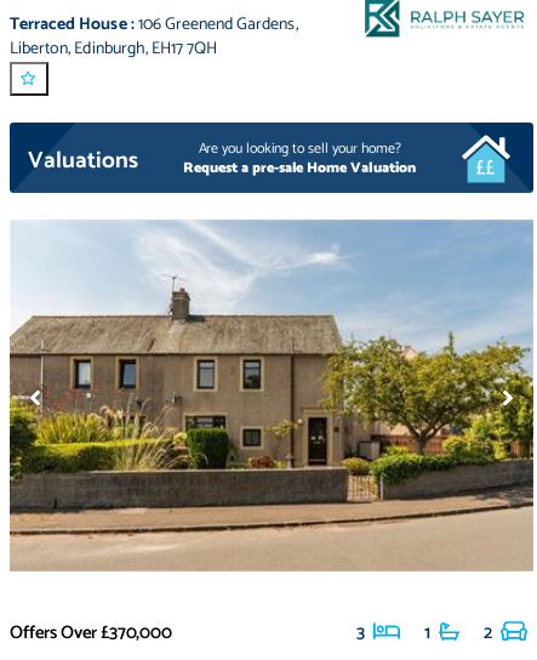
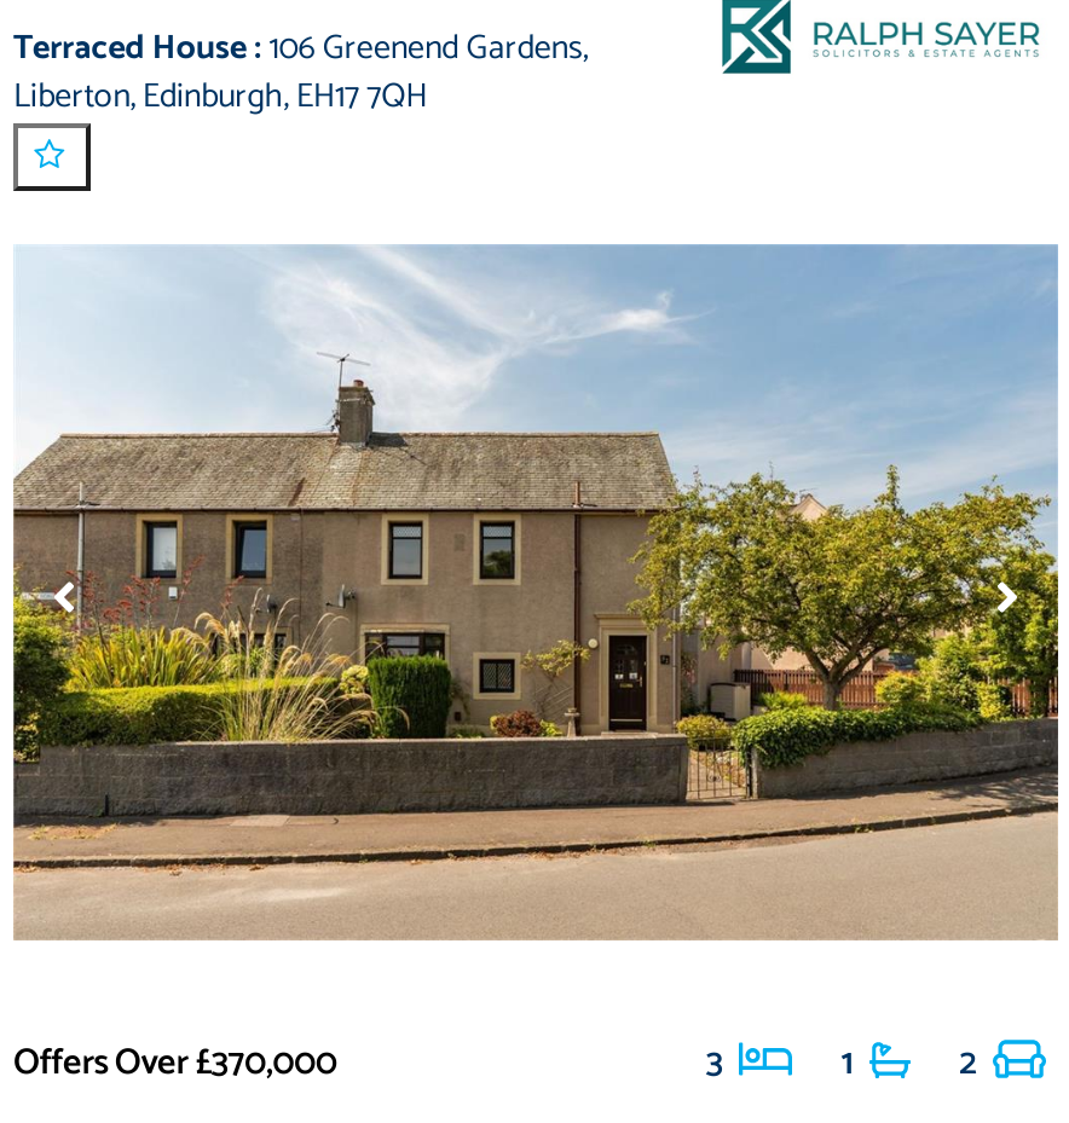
[28,137,416,180] Valuations | Are you looking to sell your home? | Request a pre-sale Home Valuation -> none

